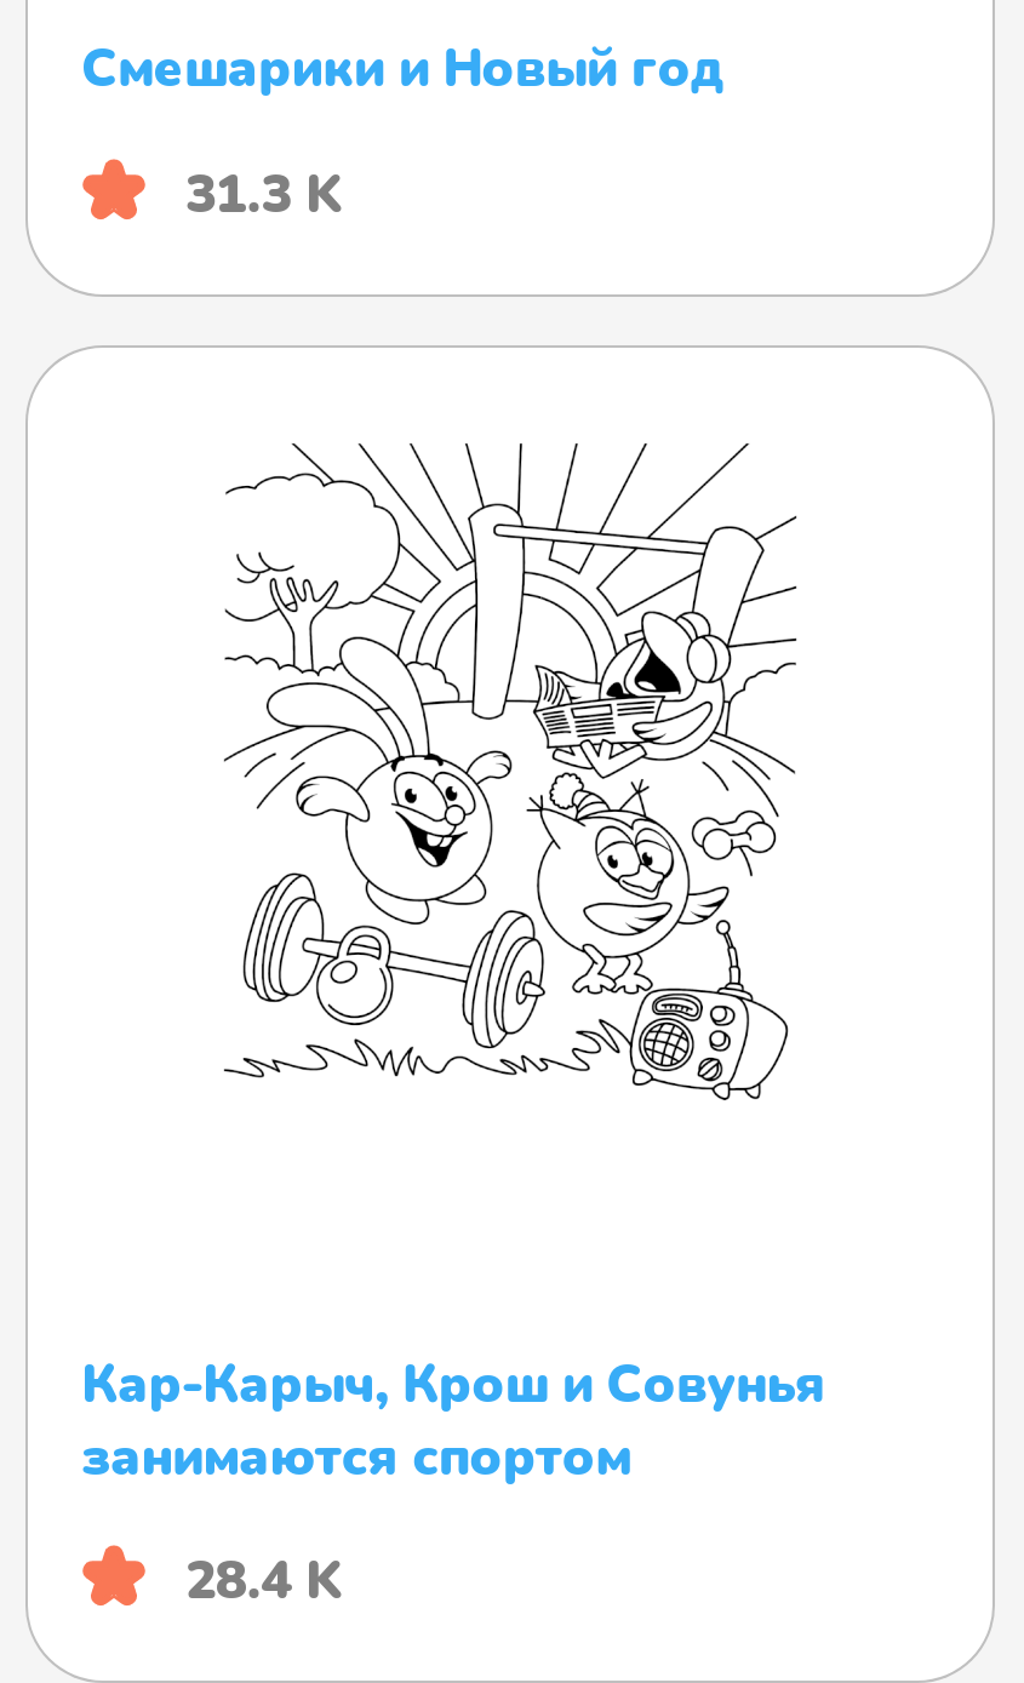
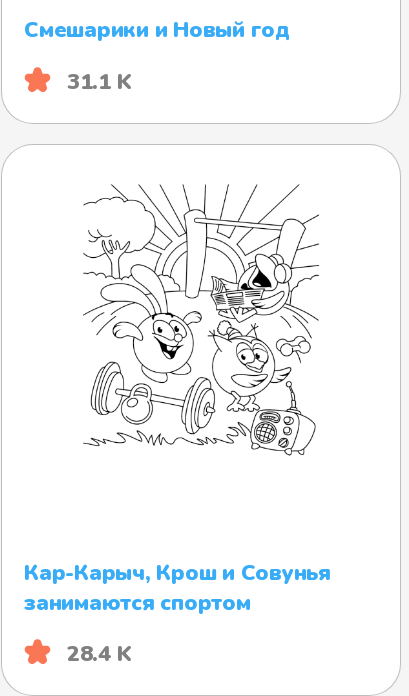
[171,158,341,231] 31.3 K -> [61,67,131,97] 31.1 K

